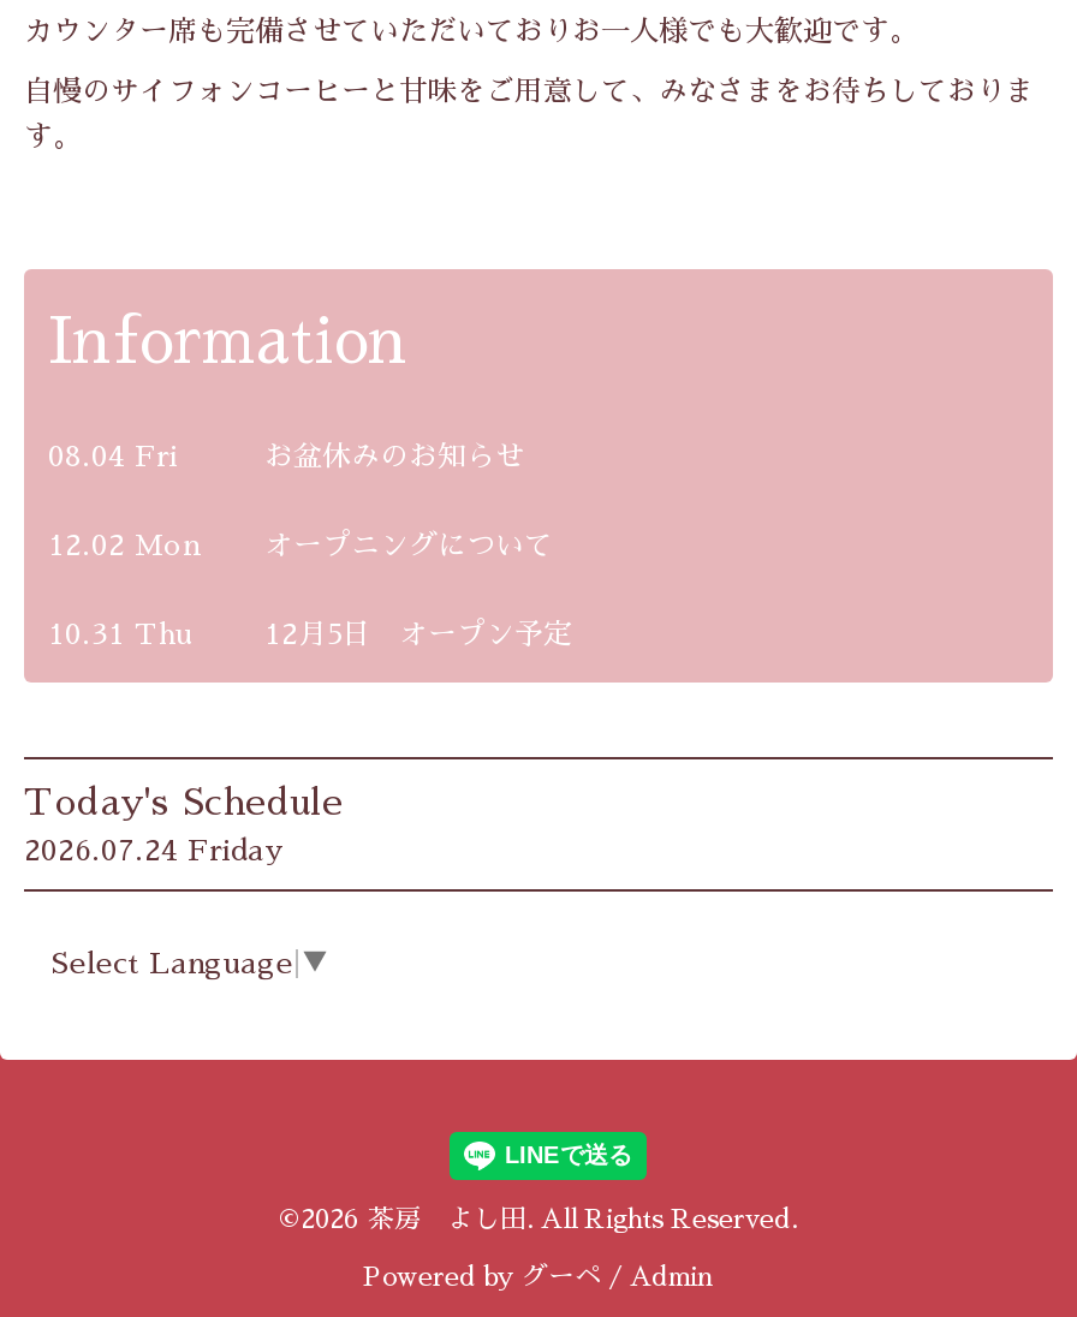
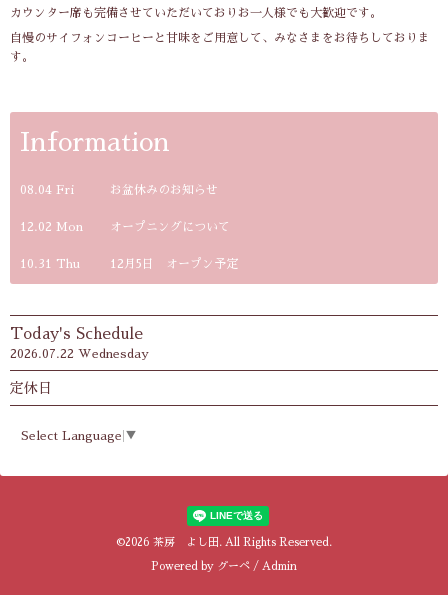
[24,836,284,865] 2026.07.24 Friday -> [10,348,149,395] 2026.07.22 Wednesday | 定休日

